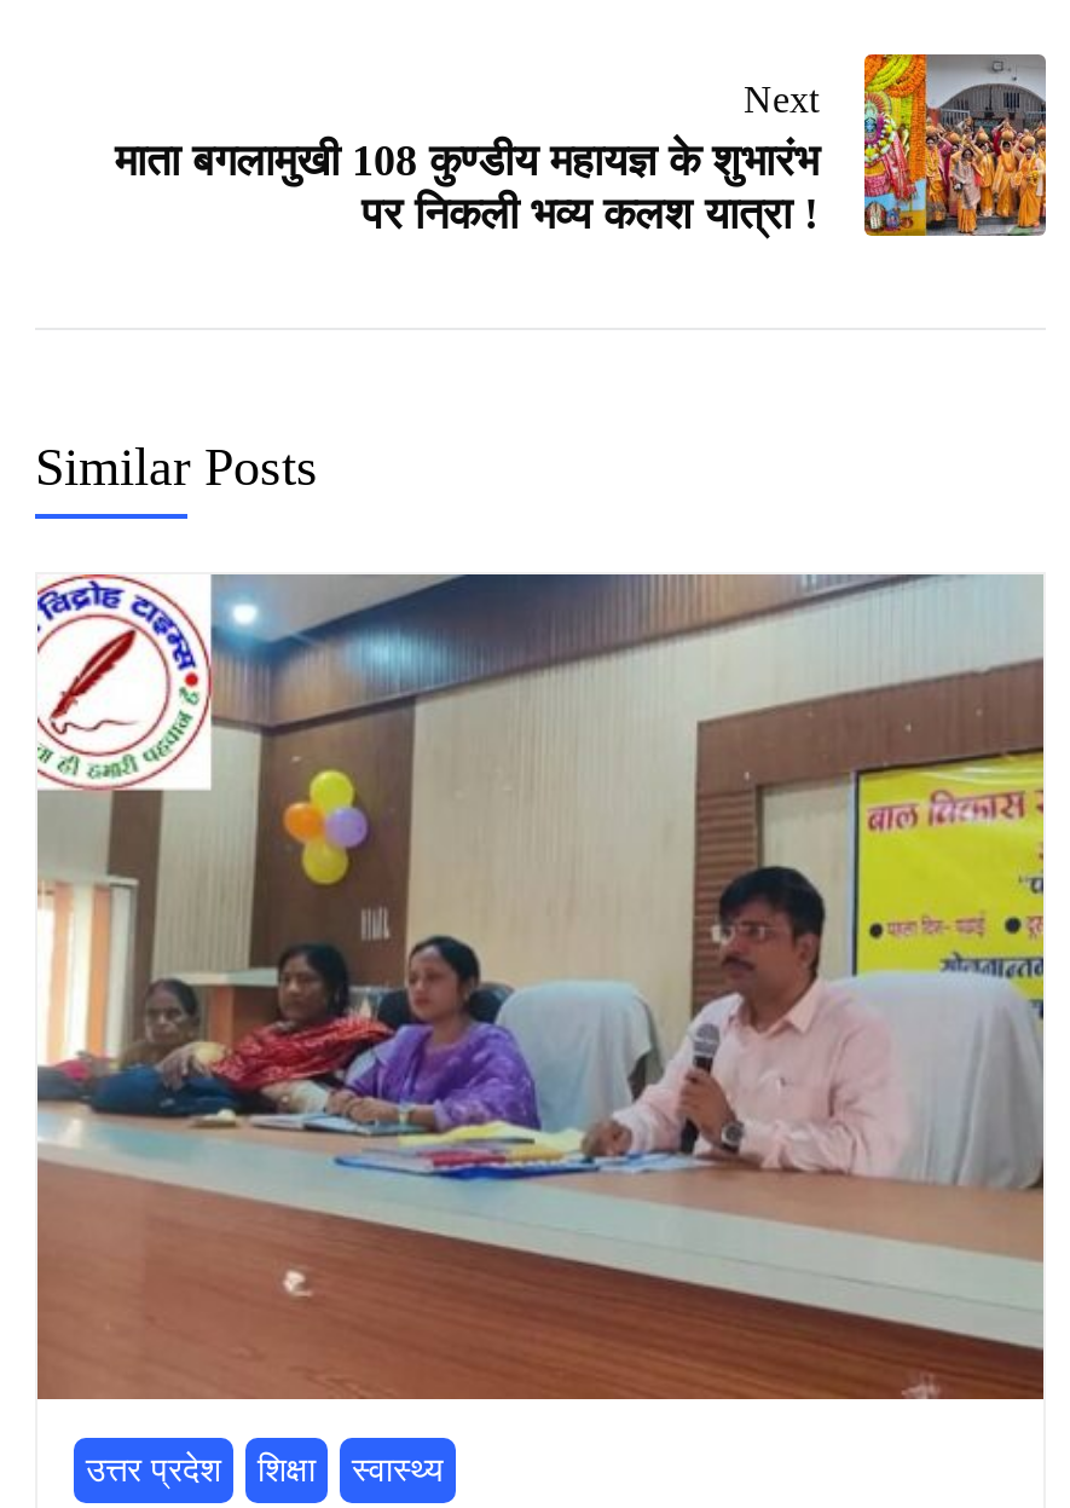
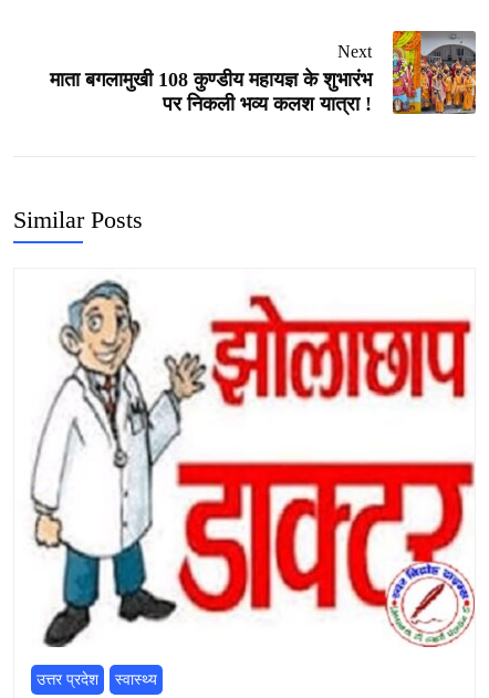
[35,572,1046,1402] [image] -> [14,269,475,647] [image]
[258,1453,316,1490] शिक्षा -> none

